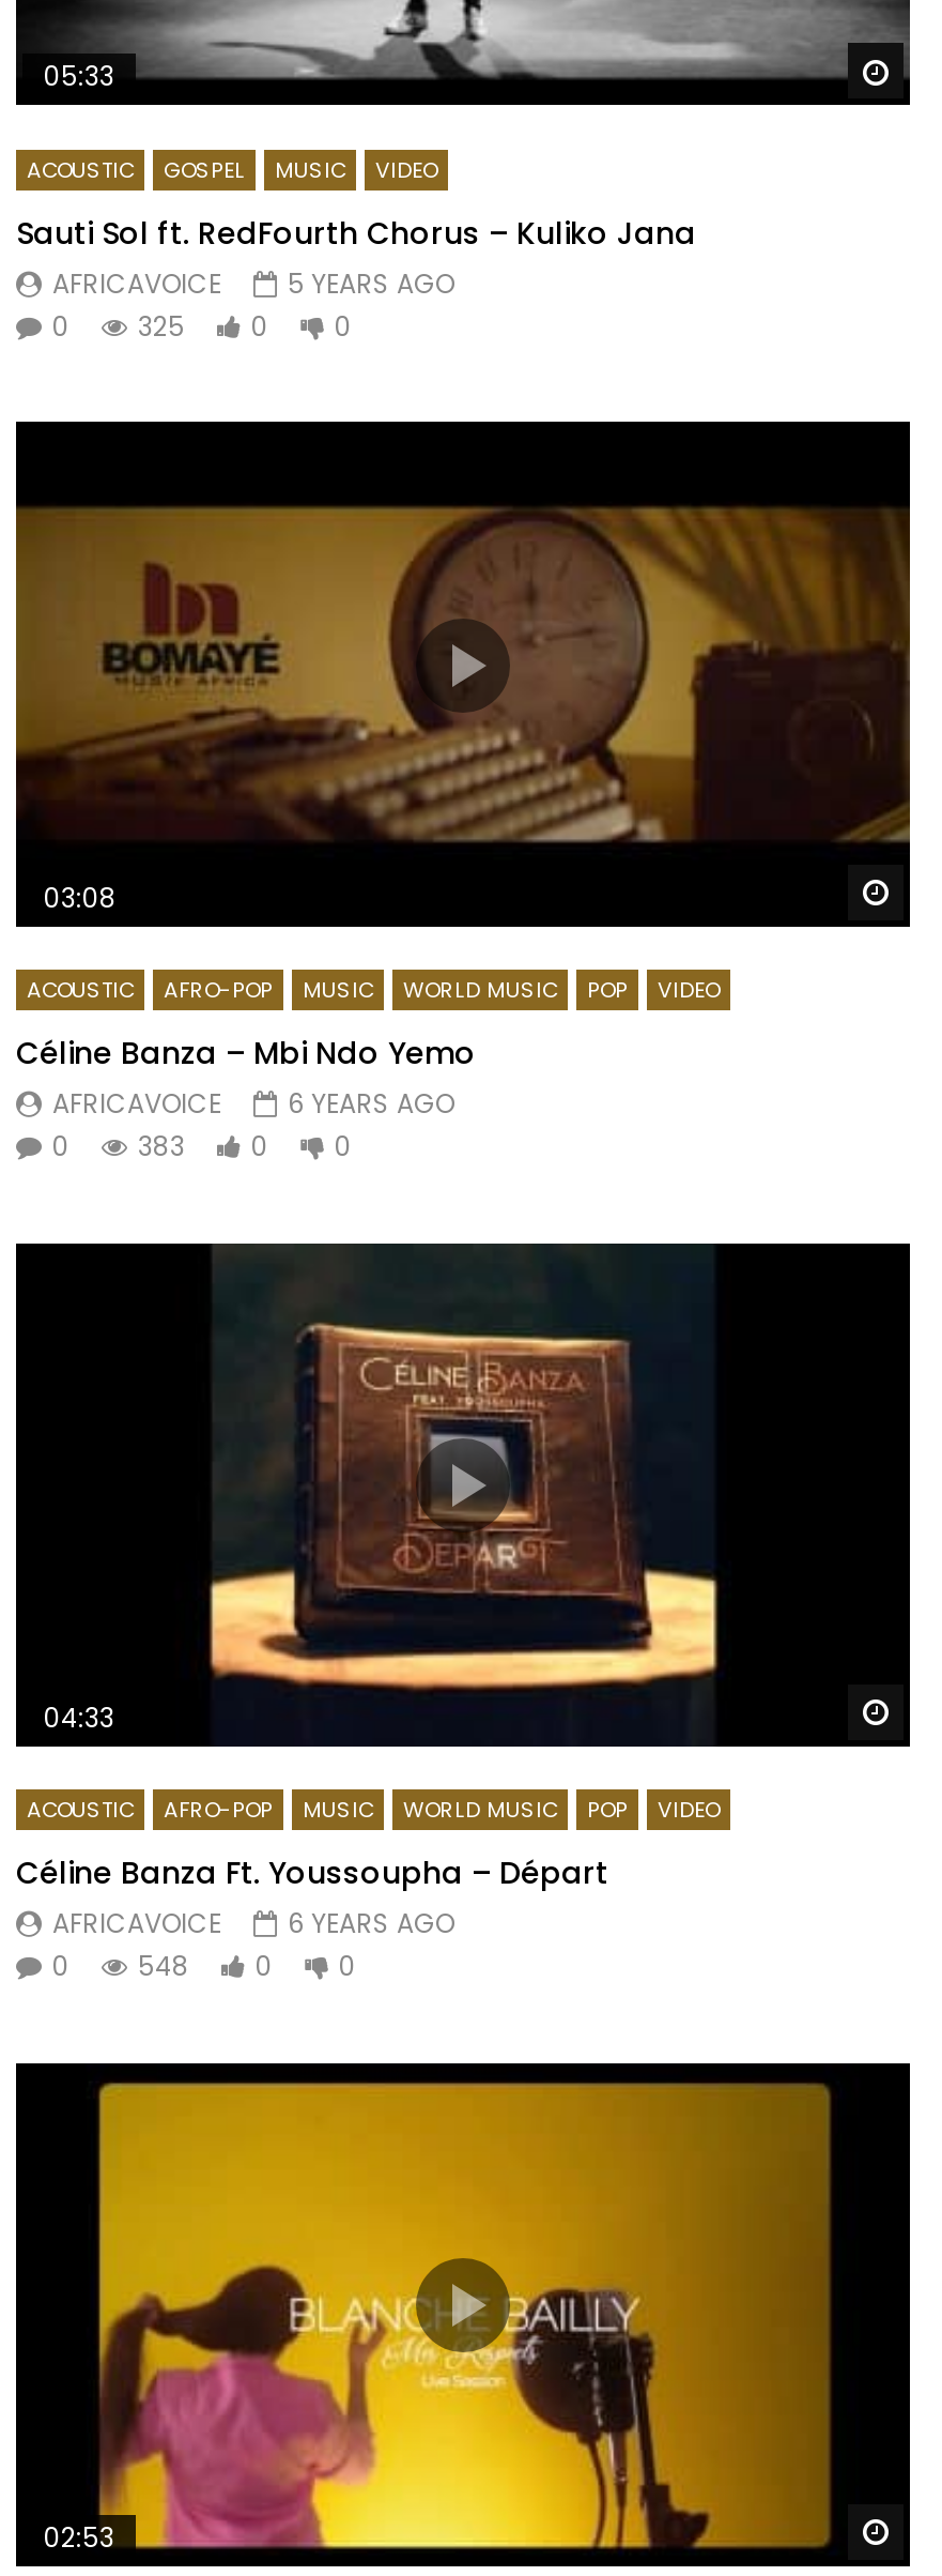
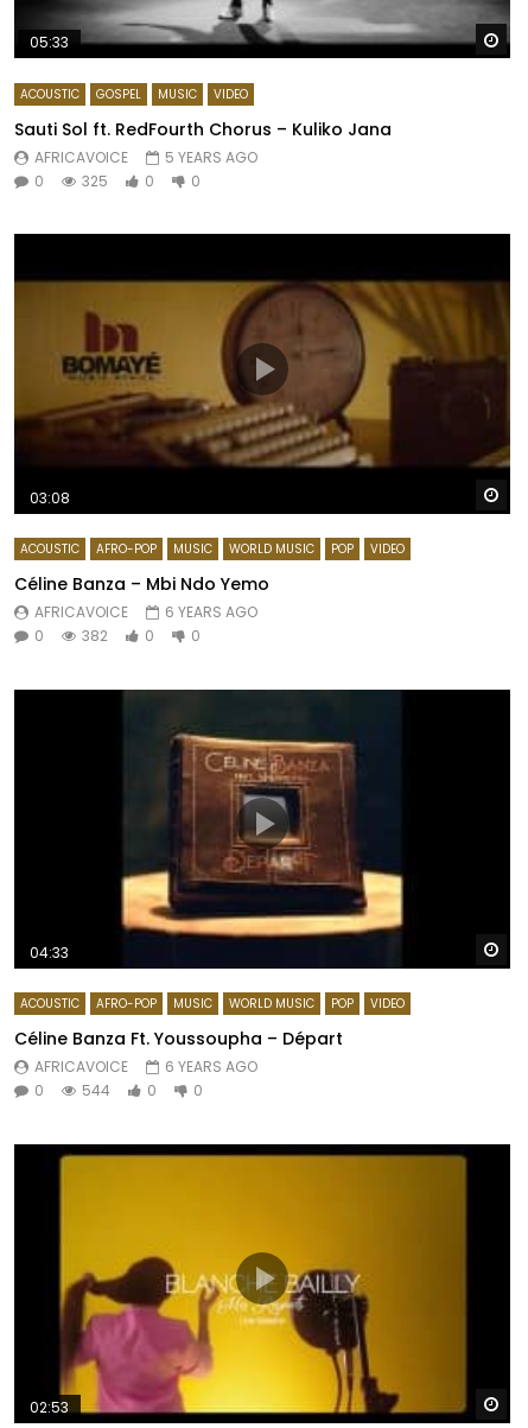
[52,1128,352,1164] 0 383 0 0 -> [34,626,201,646] 0 382 0 0
[52,1948,356,1984] 0 548 0 0 -> [34,1080,203,1100] 0 544 0 0

